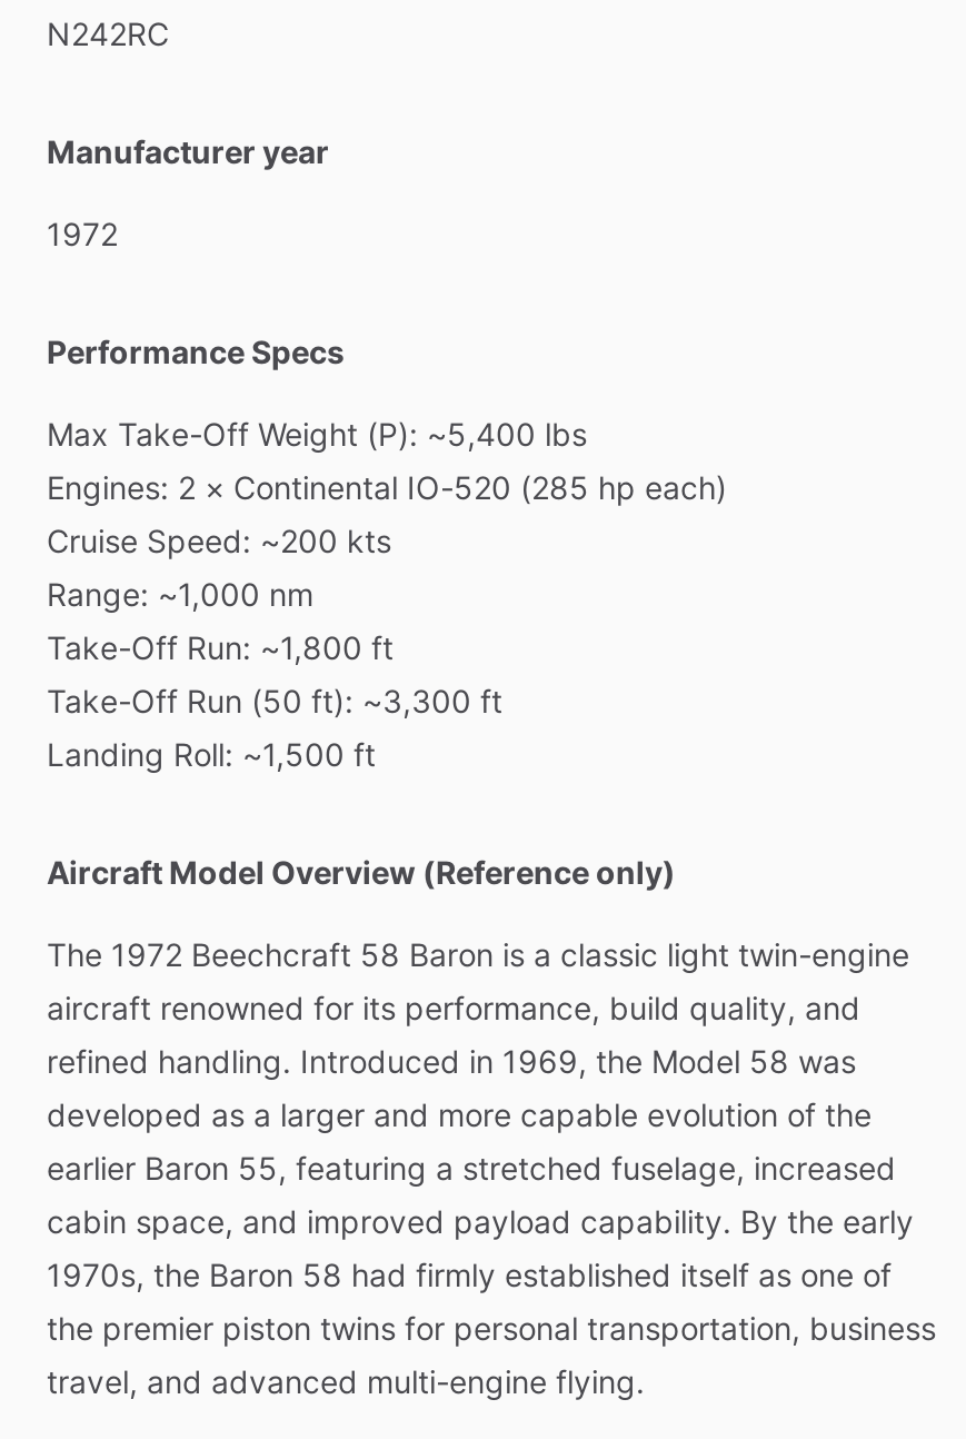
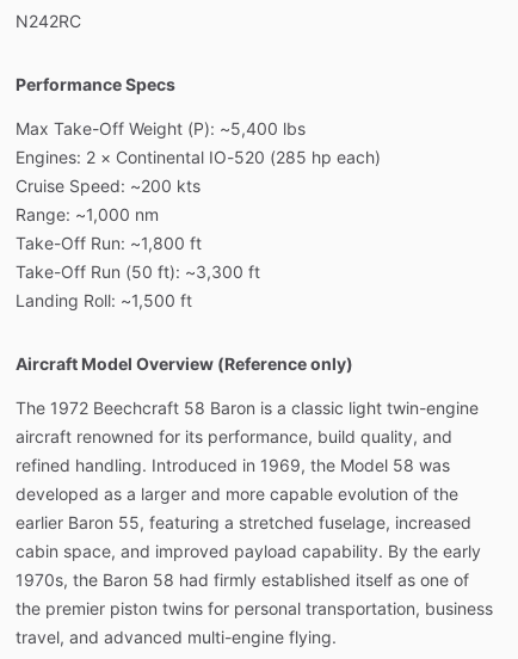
[47,133,329,253] Manufacturer year | 1972 -> none

